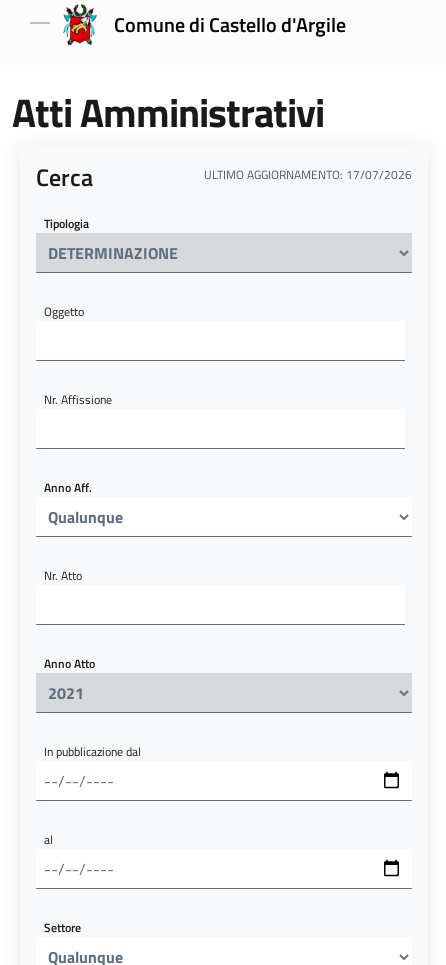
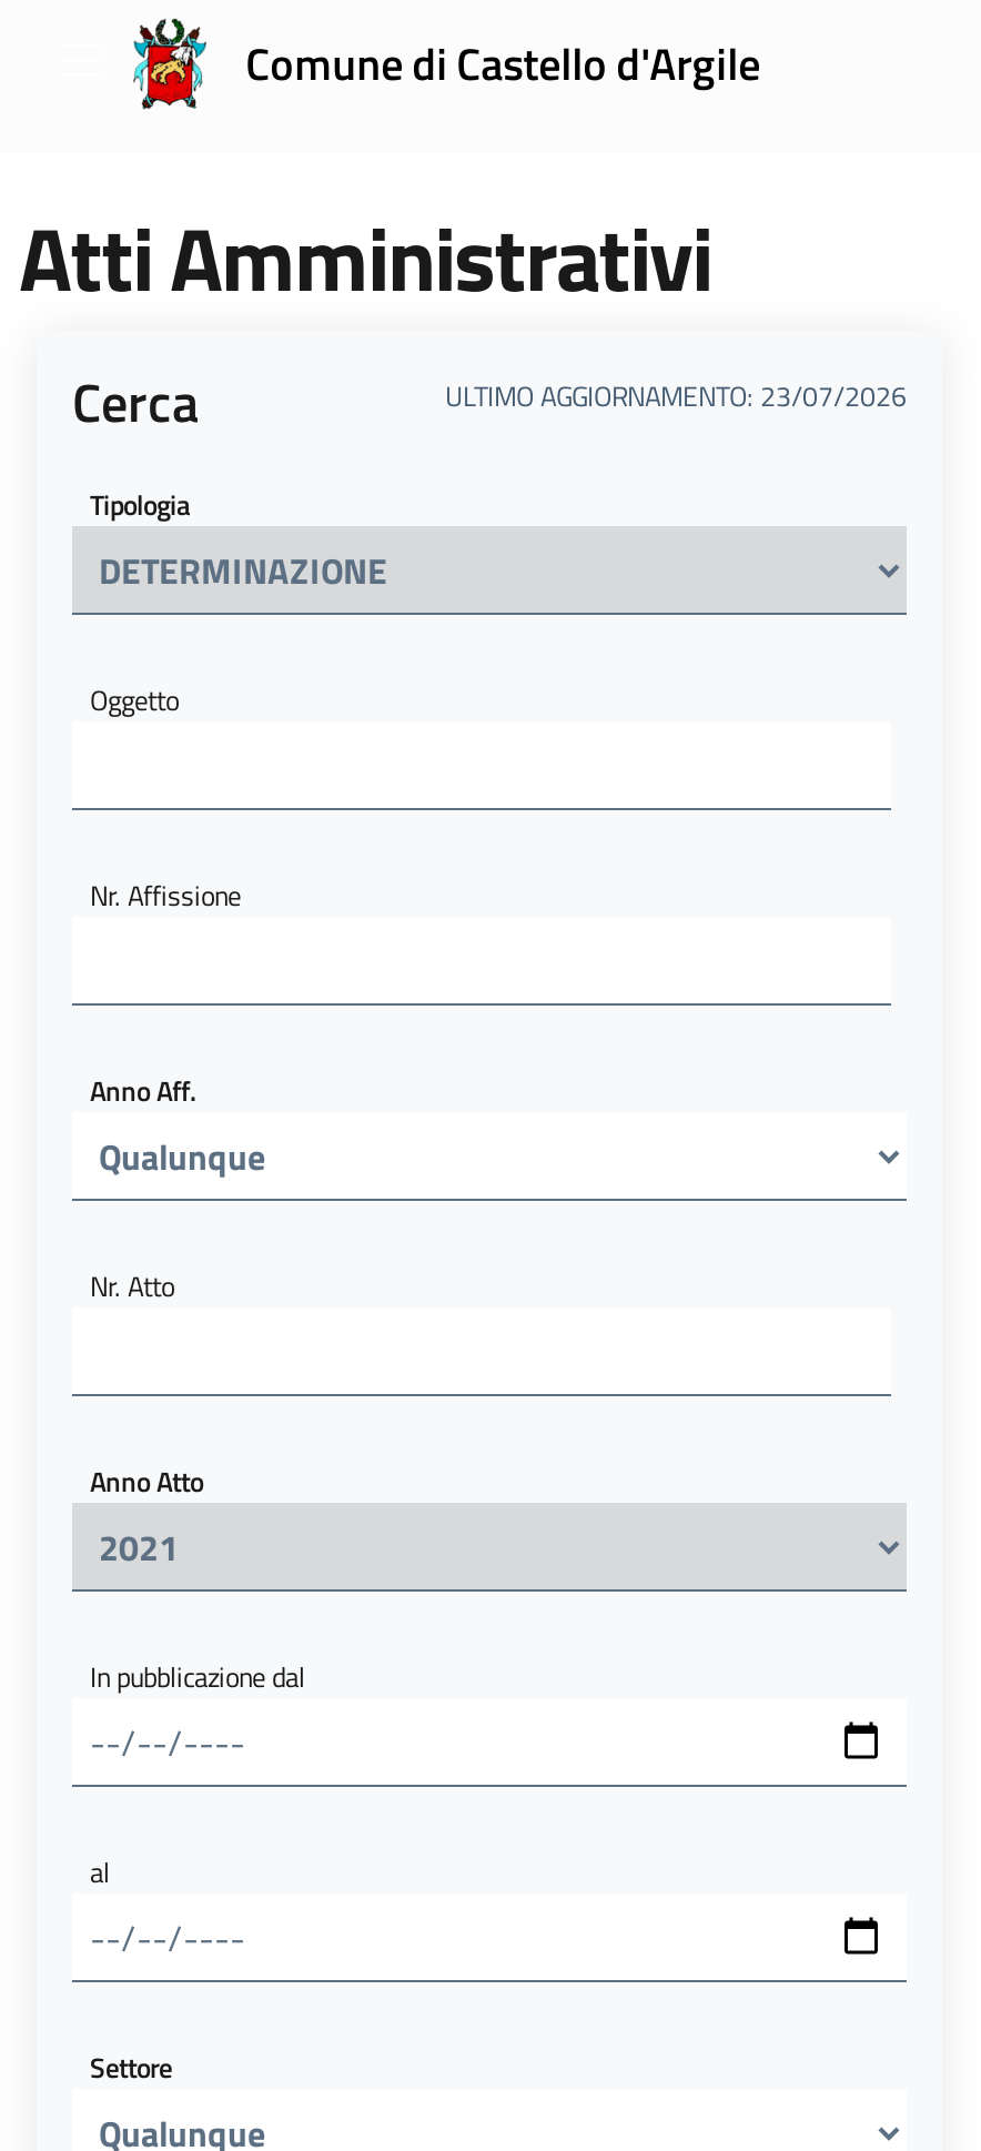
[204,165,412,184] ULTIMO AGGIORNAMENTO: 17/07/2026 -> [445,375,907,417] ULTIMO AGGIORNAMENTO: 23/07/2026

